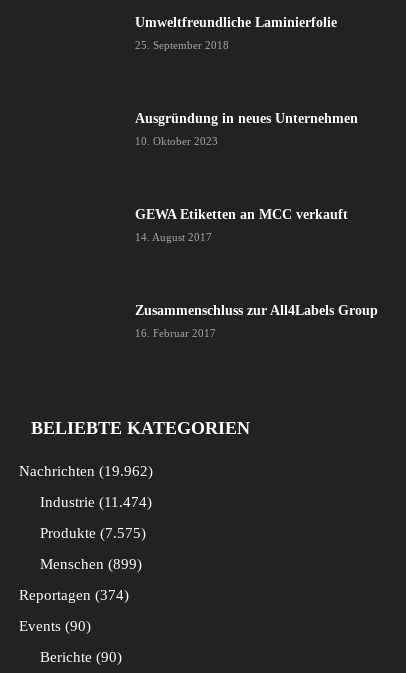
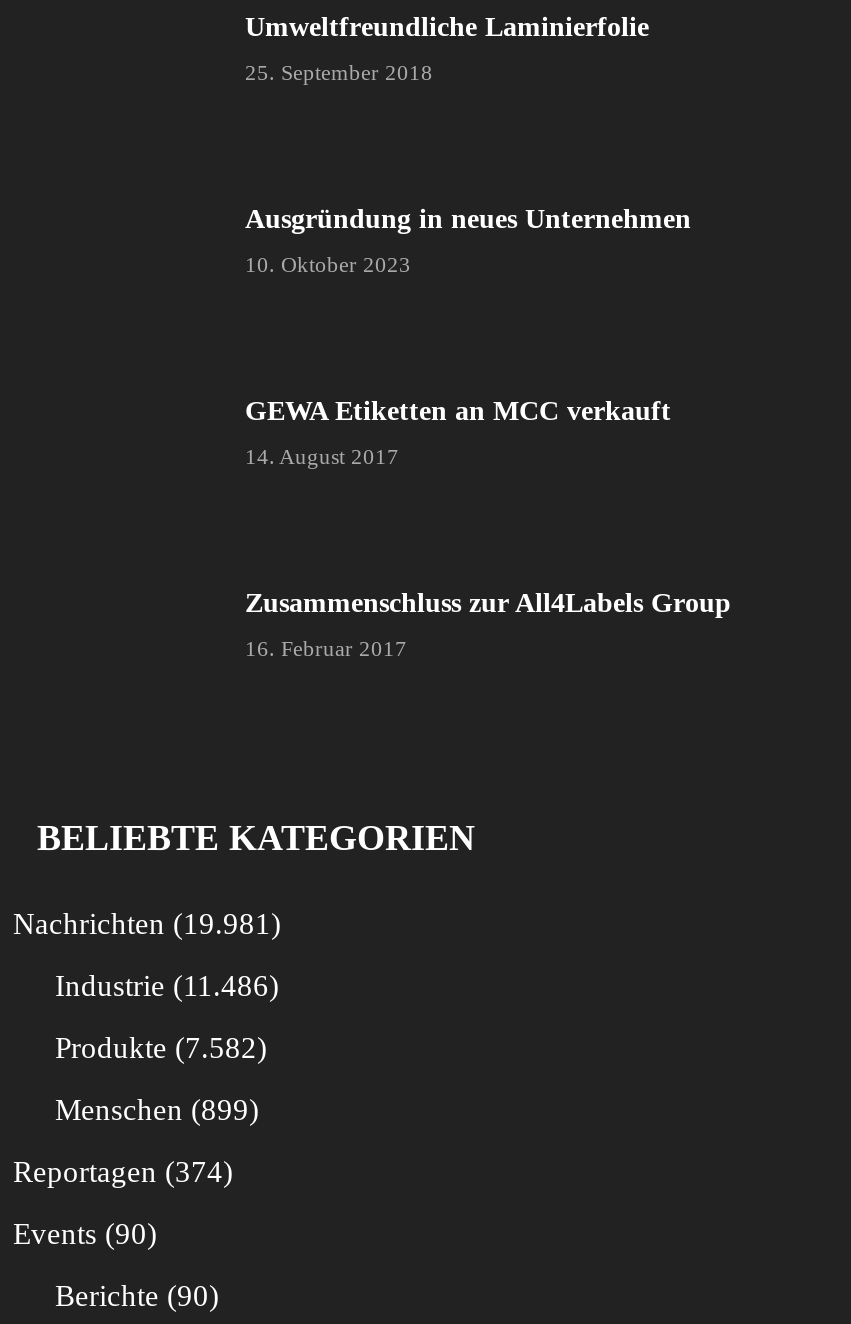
[19,463,148,479] Nachrichten 19.962 -> [13,908,271,940] Nachrichten 19.981
[40,494,147,510] Industrie 11.474 -> [55,970,269,1002] Industrie 11.486
[40,525,141,541] Produkte 7.575 -> [55,1032,257,1064] Produkte 7.582

